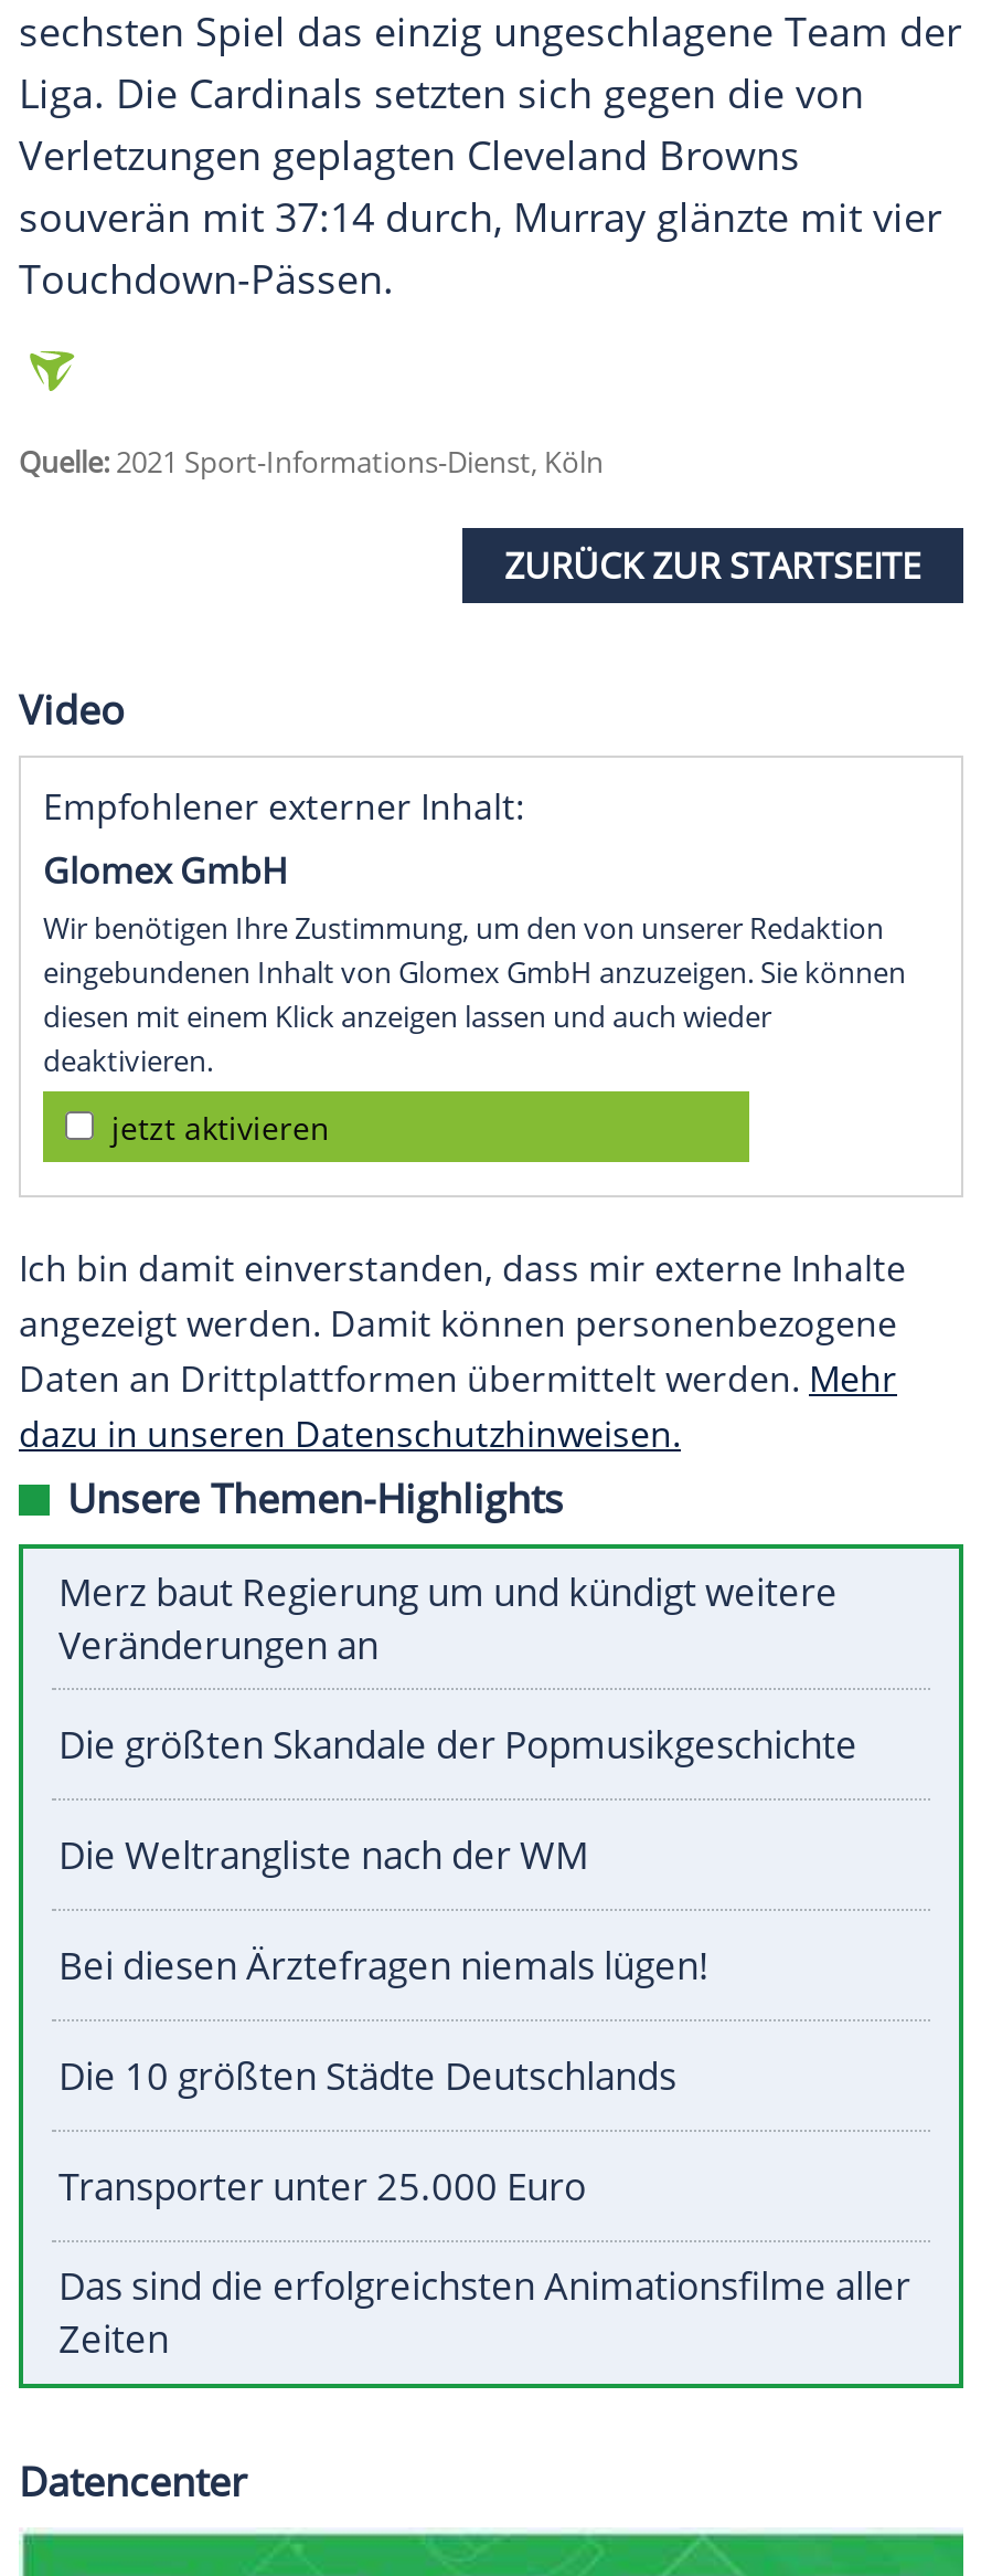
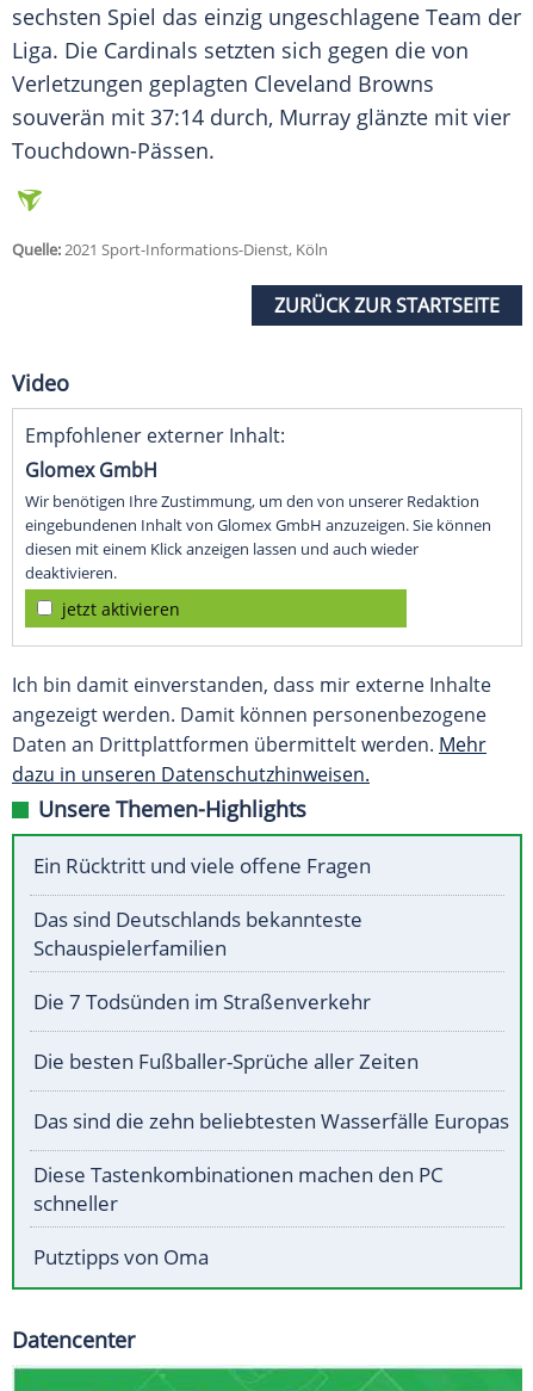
[58,1567,838,1671] Merz baut Regierung um und kündigt weitere | Veränderungen an -> [33,852,371,880] Ein Rücktritt und viele offene Fragen
[58,1719,857,1770] Die größten Skandale der Popmusikgeschichte -> [33,906,362,962] Das sind Deutschlands bekannteste | Schauspielerfamilien
[58,1830,588,1881] Die Weltrangliste nach der WM -> [33,988,371,1016] Die 7 Todsünden im Straßenverkehr
[58,1940,710,1991] Bei diesen Ärztefragen niemals lügen! -> [33,1048,419,1075] Die besten Fußballer-Sprüche aller Zeiten
[58,2051,676,2102] Die 10 größten Städte Deutschlands -> [33,1107,509,1135] Das sind die zehn beliebtesten Wasserfälle Europas
[58,2161,586,2212] Transporter unter 25.000 Euro -> [33,1161,444,1217] Diese Tastenkombinationen machen den PC | schneller
[58,2261,910,2365] Das sind die erfolgreichsten Animationsfilme aller | Zeiten -> [33,1243,209,1271] Putztipps von Oma

